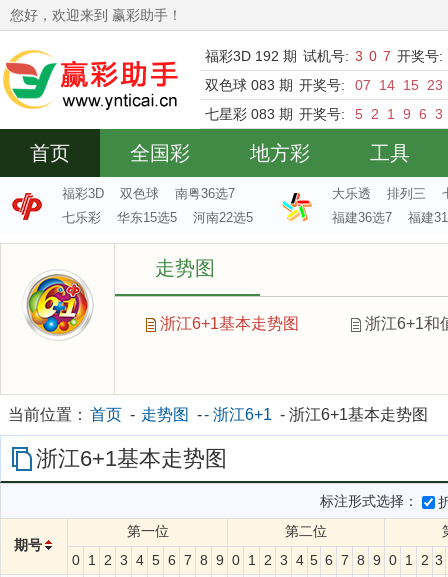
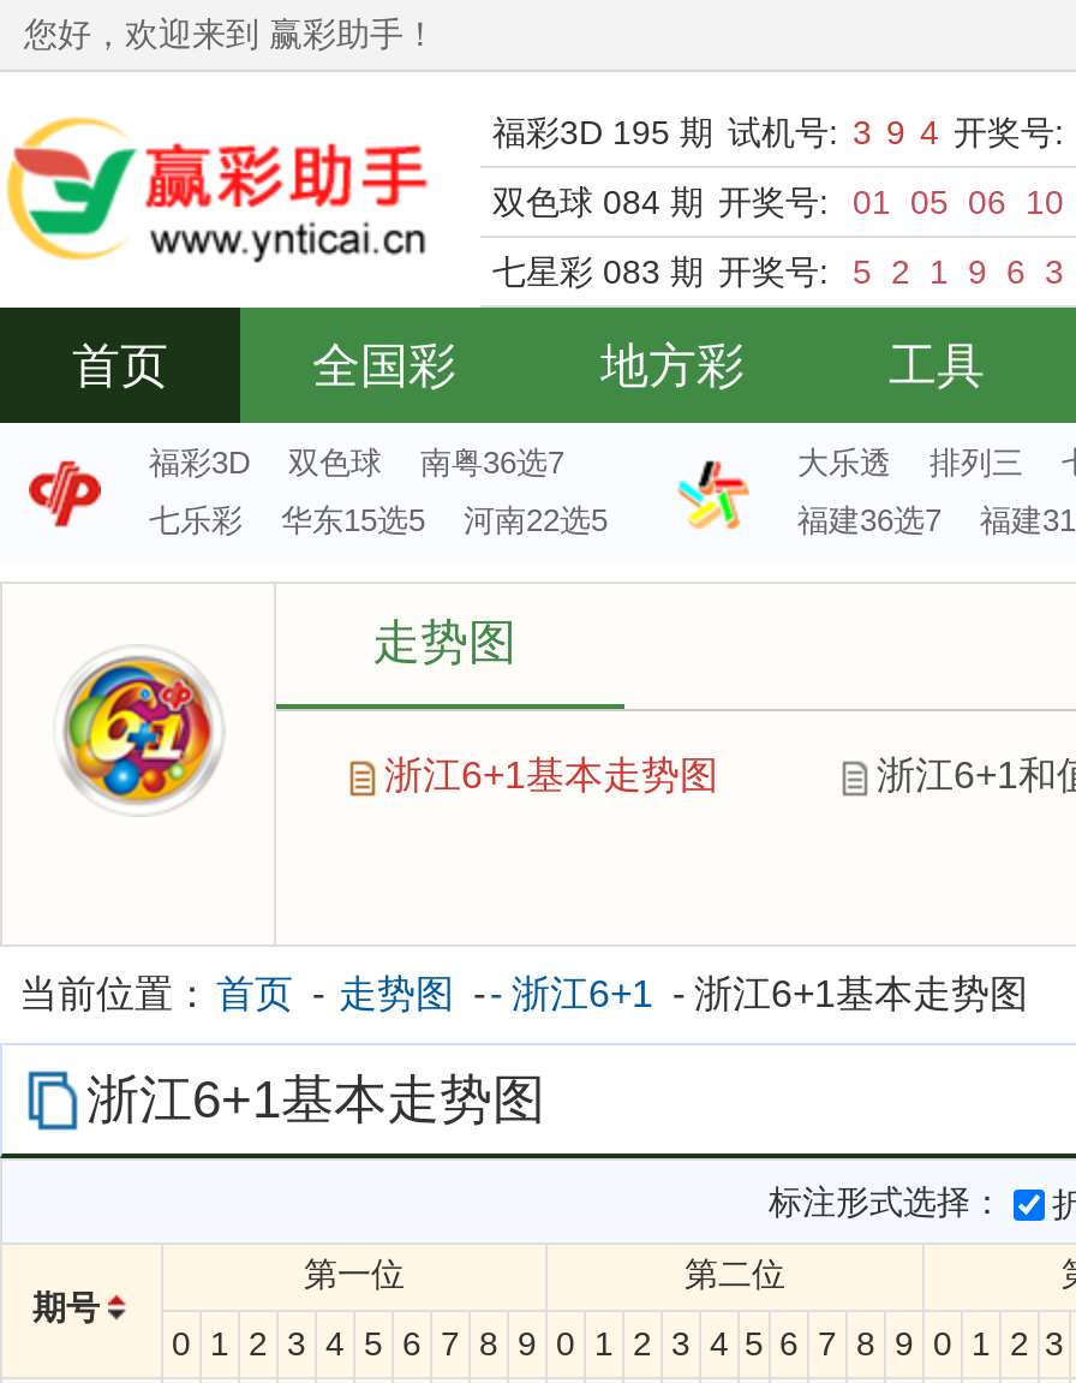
[205,48,443,64] 福彩3D 192 期 试机号: 3 0 7 开奖号: -> [492,113,1064,151] 福彩3D 195 期 试机号: 3 9 4 开奖号:
[205,77,345,93] 双色球 083 期 开奖号: -> [492,183,829,221] 双色球 084 期 开奖号:
[355,77,443,93] 07 14 15 23 -> [853,183,1064,221] 01 05 06 10

